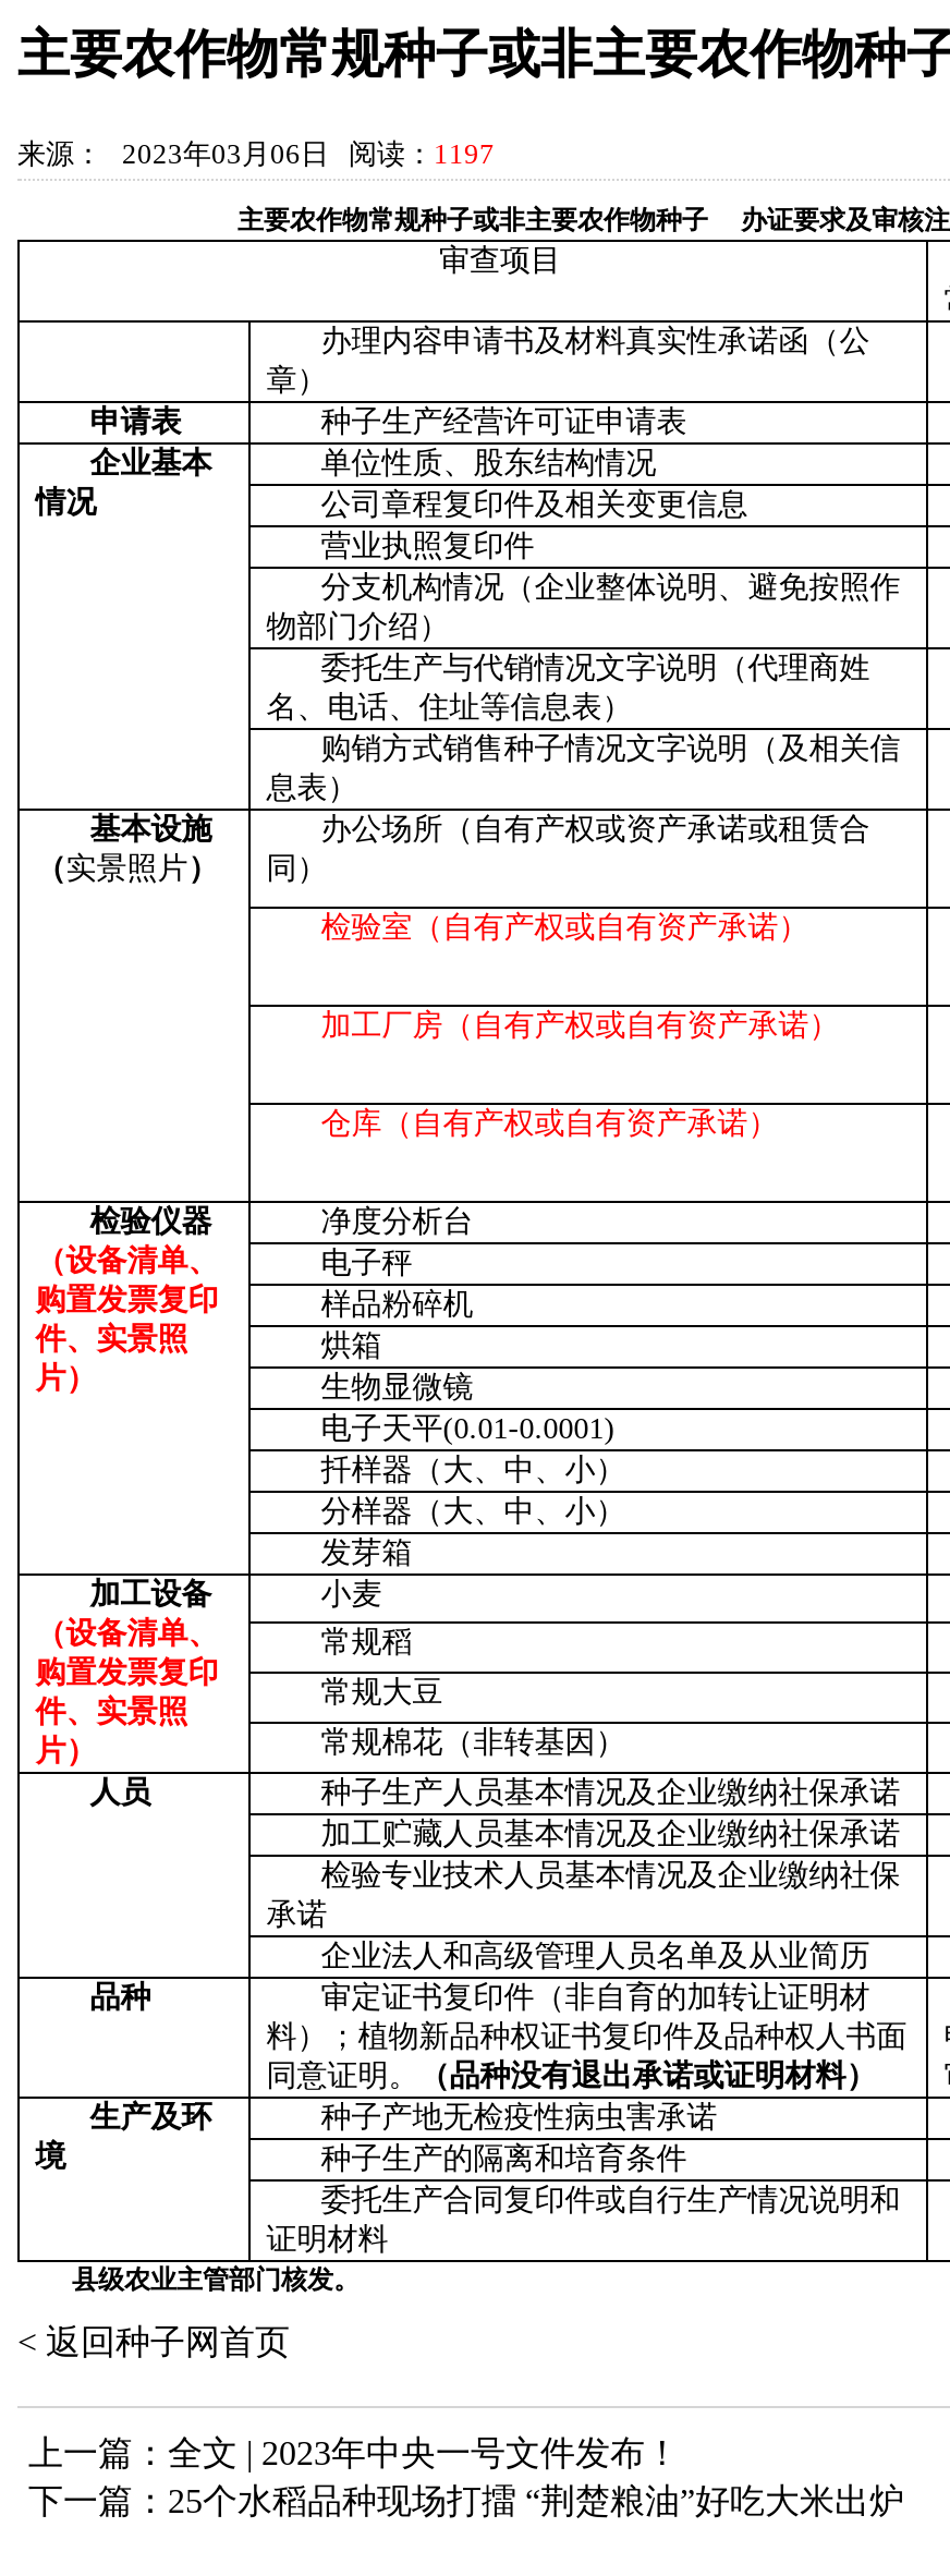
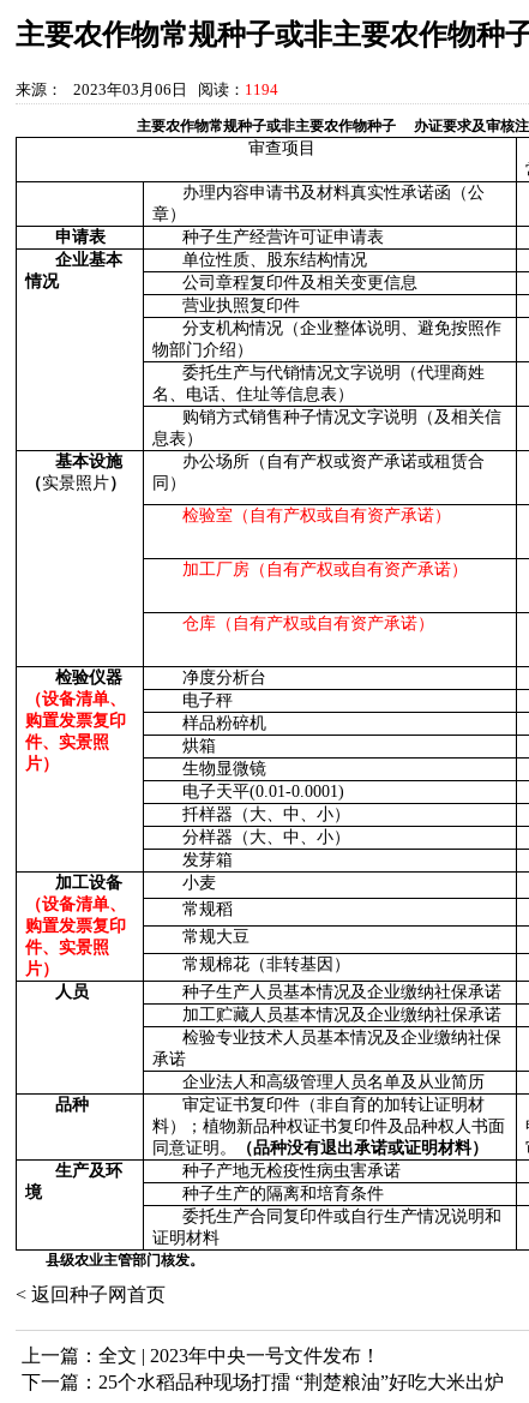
[17,137,495,170] 来源： 2023年03月06日 阅读：1197 -> [16,80,278,98] 来源： 2023年03月06日 阅读：1194

